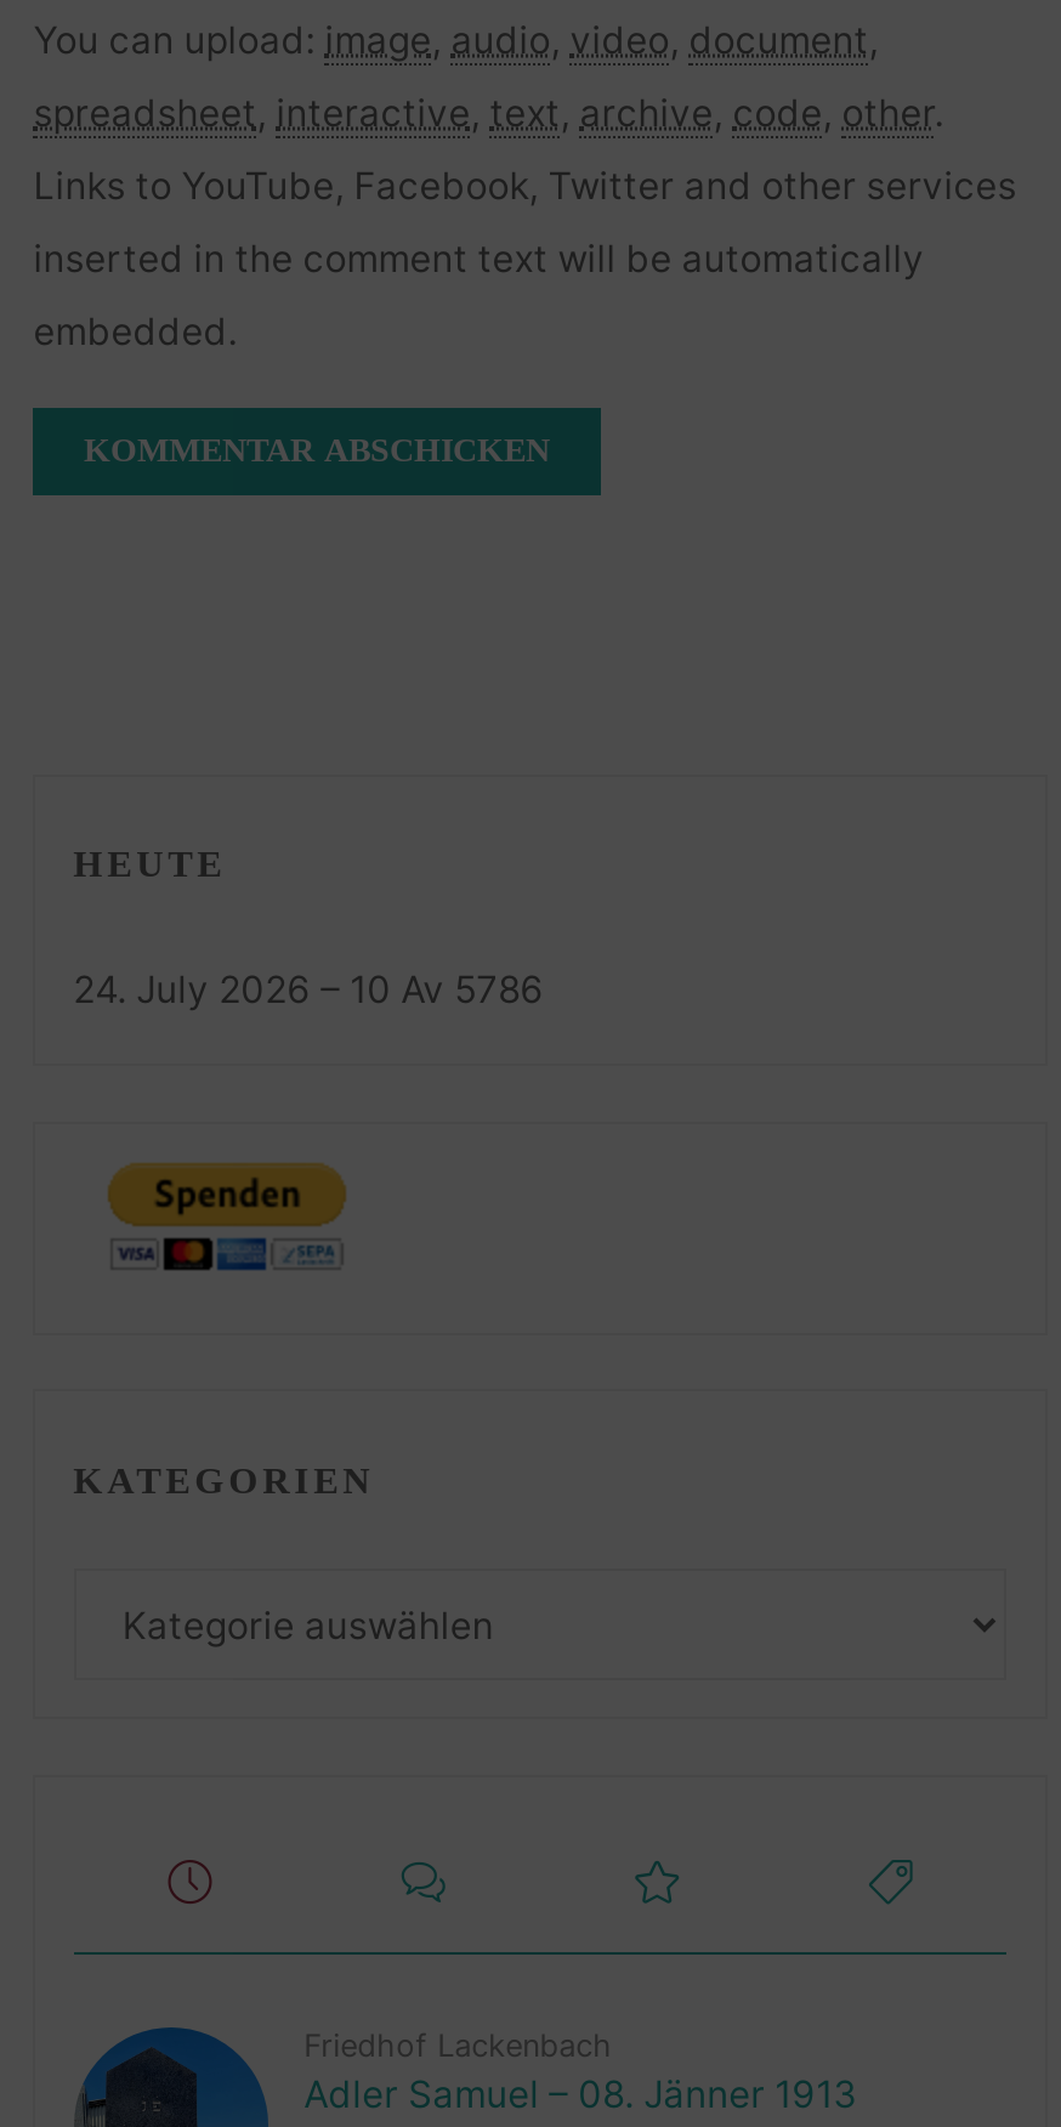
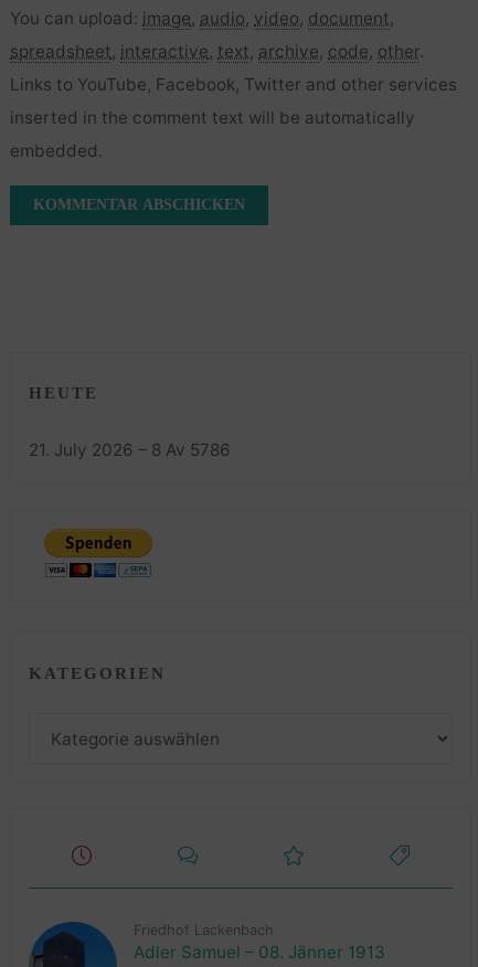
[73,966,544,1012] 24. July 2026 – 10 Av 5786 -> [28,439,230,460] 21. July 2026 – 8 Av 5786

